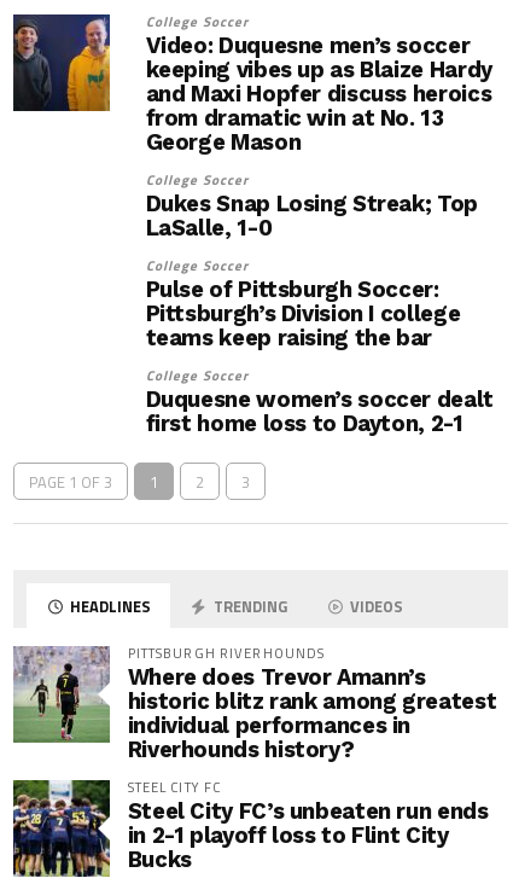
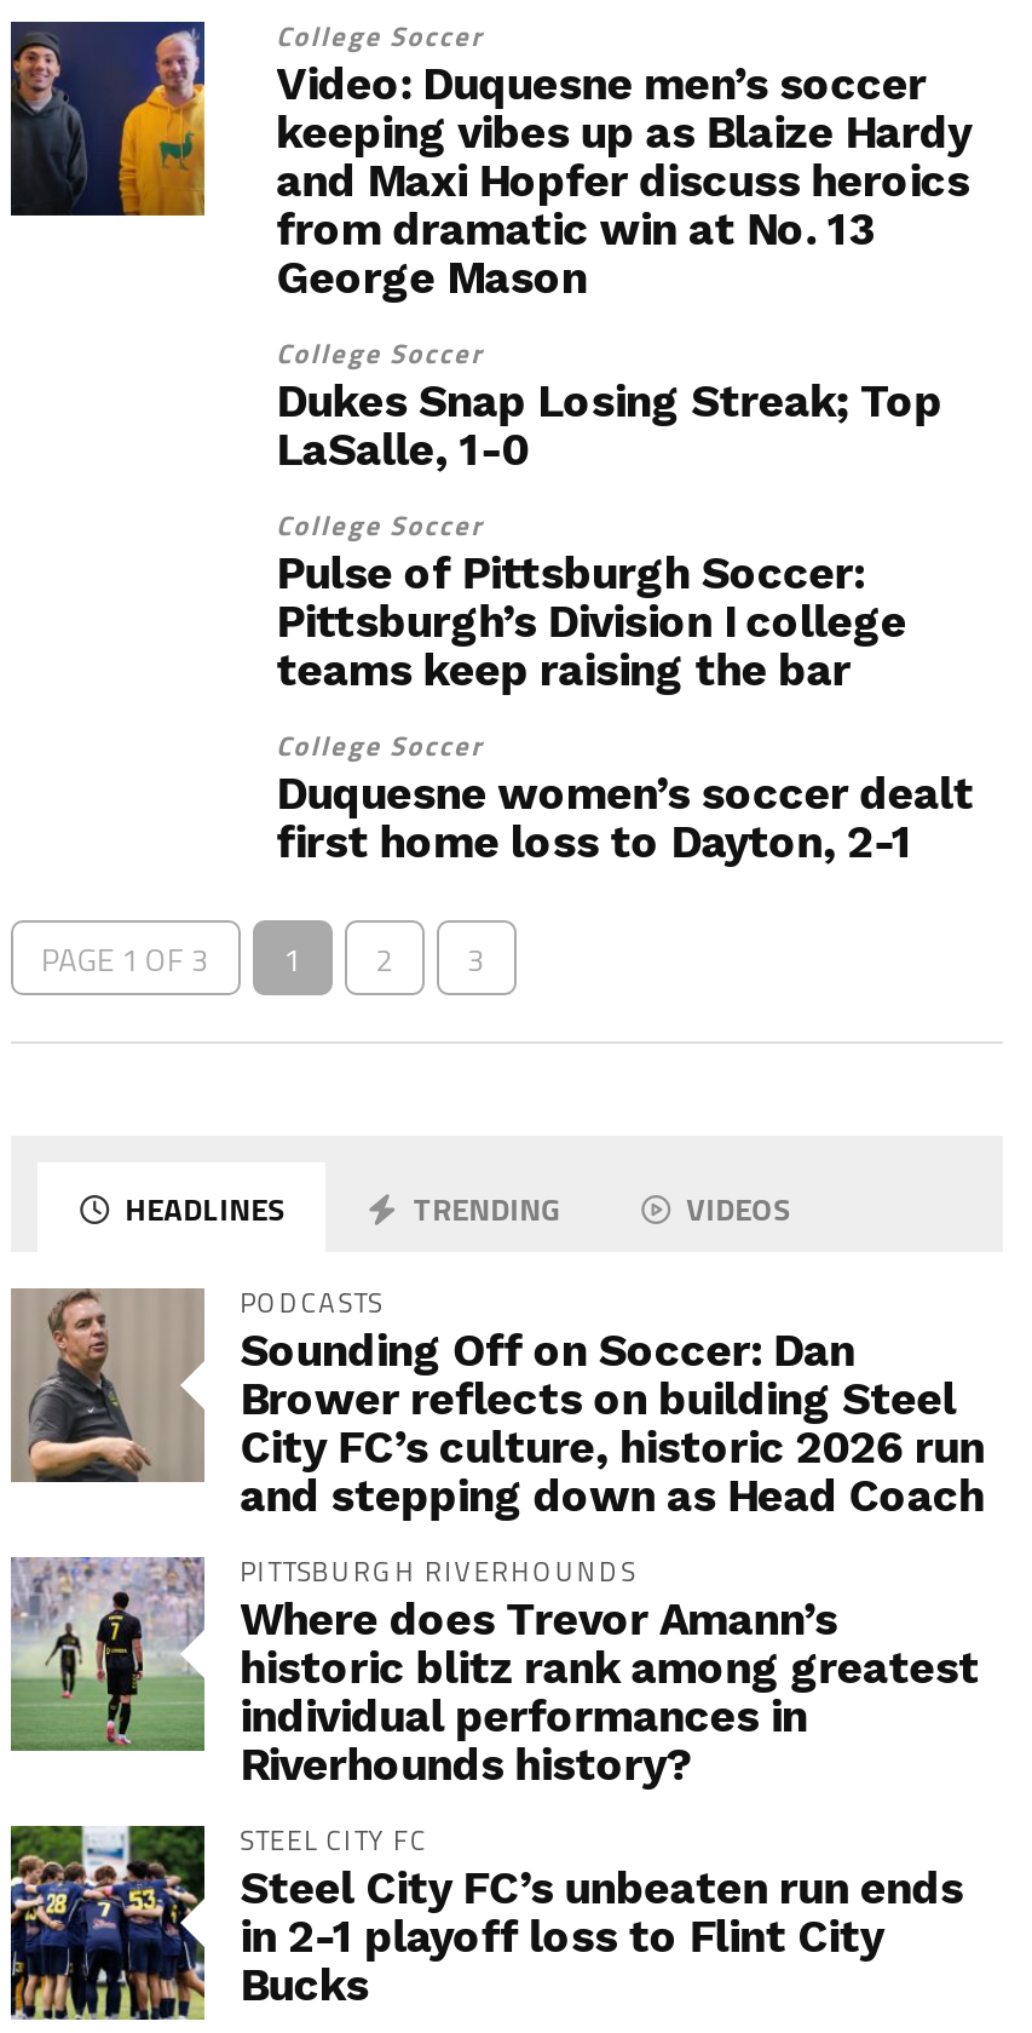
none -> [11,1281,985,1521] [image] | PODCASTS | Sounding Off on Soccer: Dan | Brower reflects on building Steel | City FC’s culture, historic 2026 run | and stepping down as Head Coach

